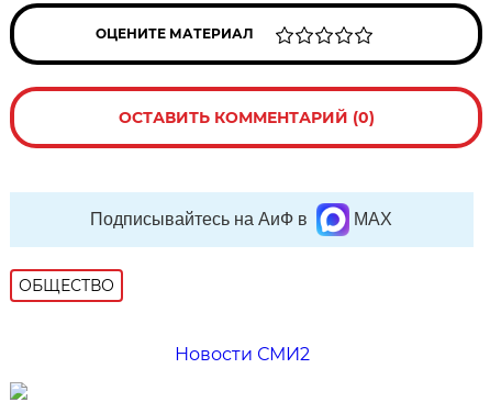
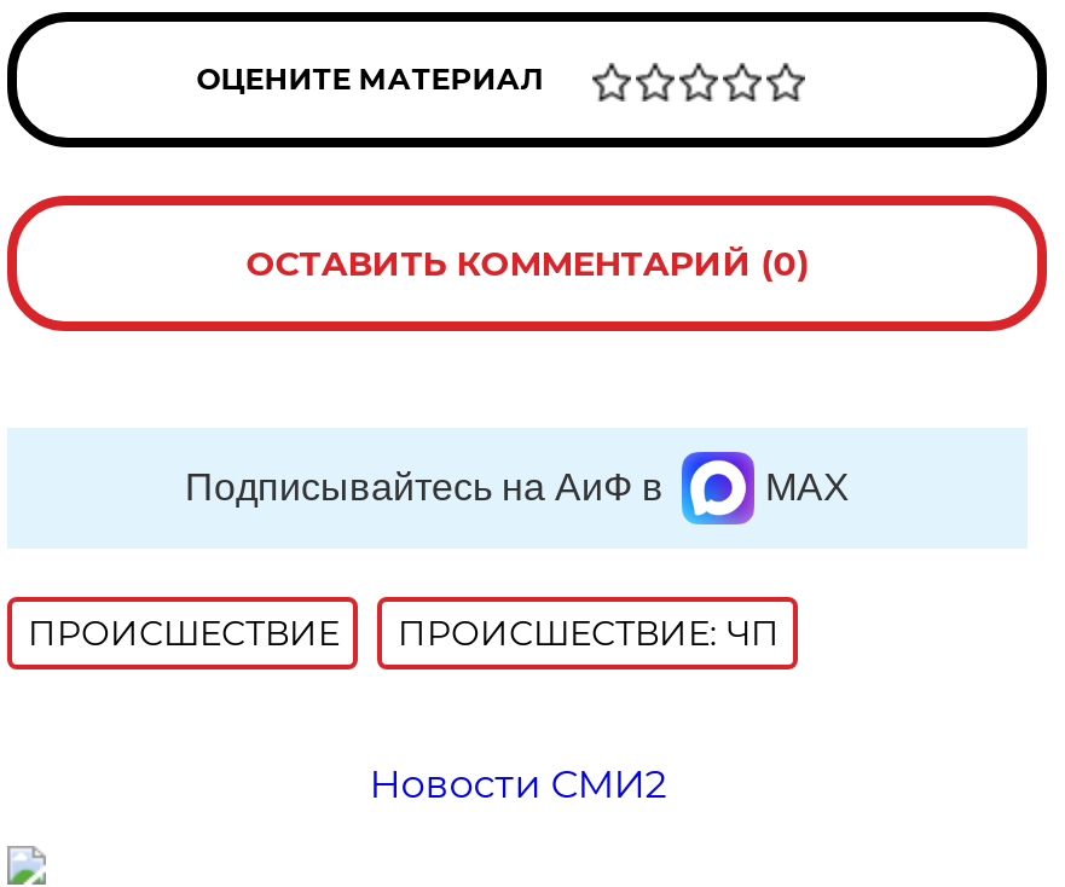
[19,276,115,296] ОБЩЕСТВО -> [28,612,779,656] ПРОИСШЕСТВИE | ПРОИСШЕСТВИЕ: ЧП

